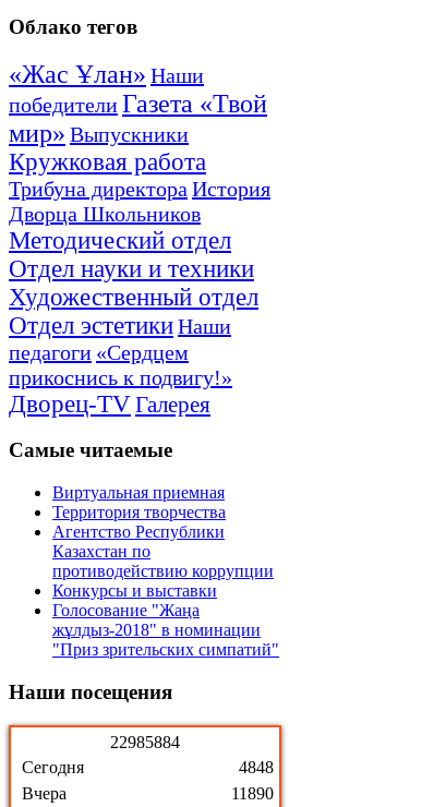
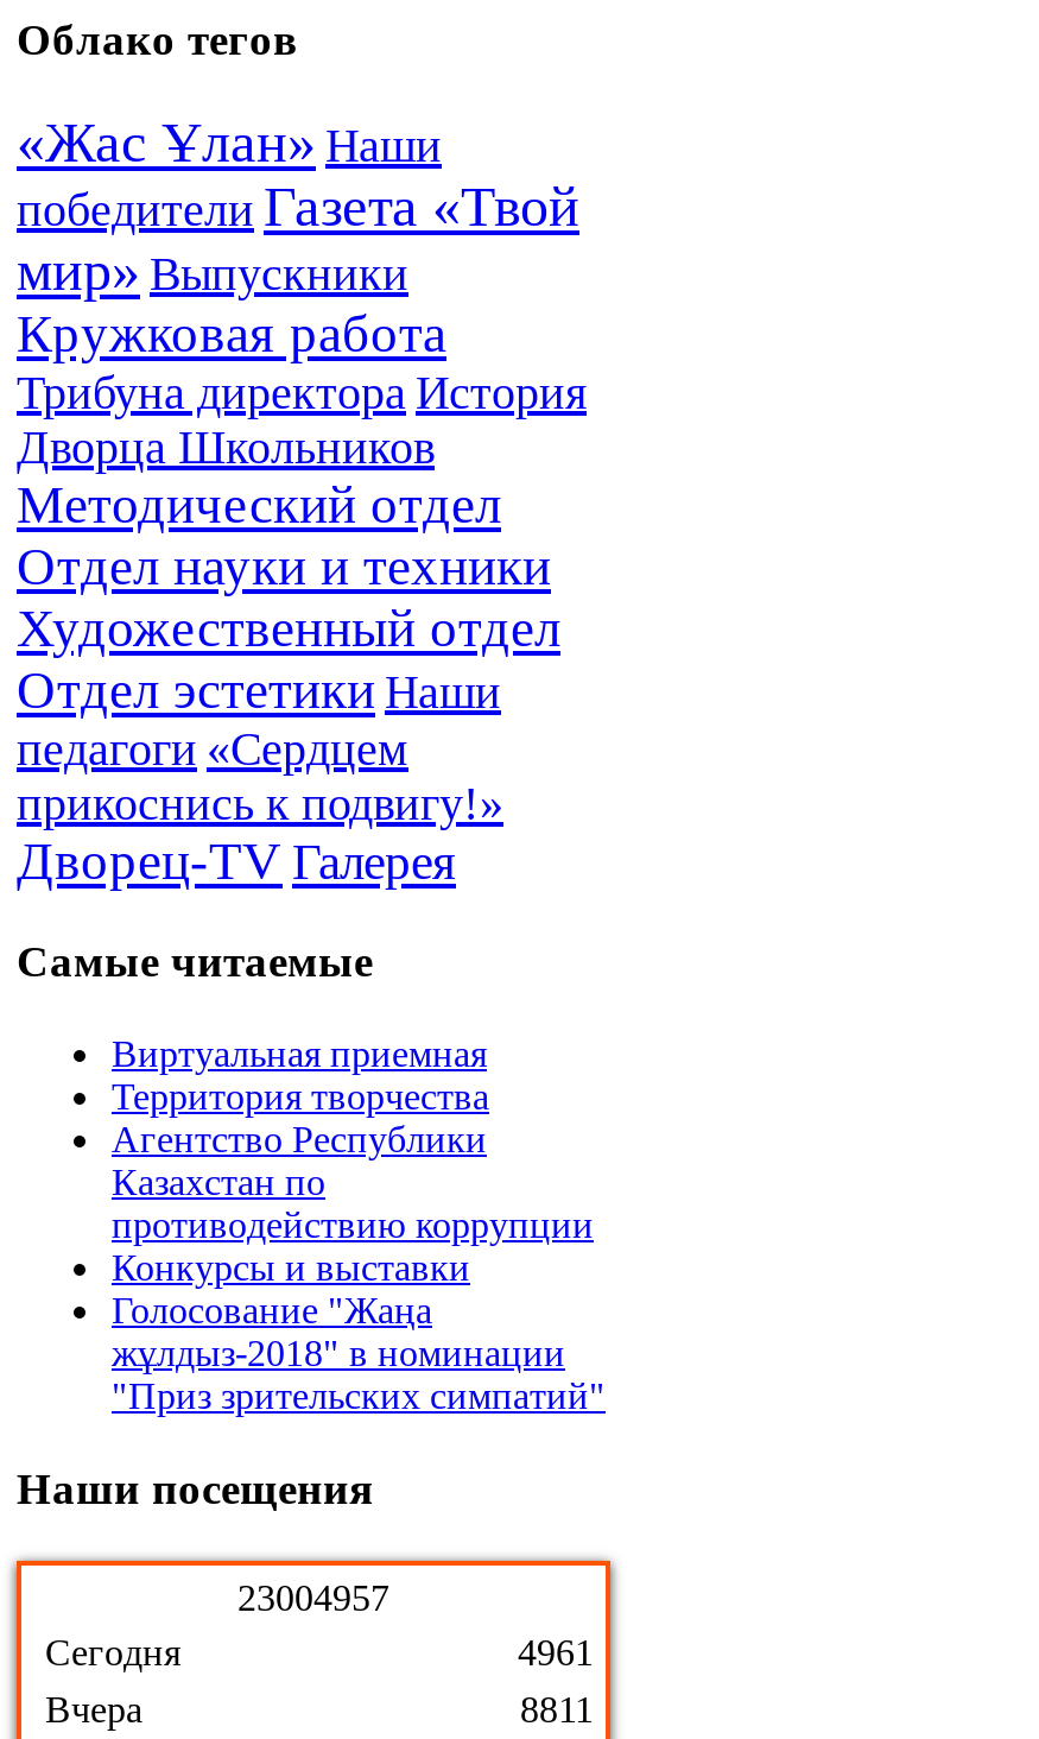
[110,732,180,751] 22985884 -> [237,1577,389,1617] 23004957
[239,757,274,776] 4848 -> [518,1631,594,1672] 4961
[231,784,274,802] 11890 -> [520,1688,594,1729] 8811

